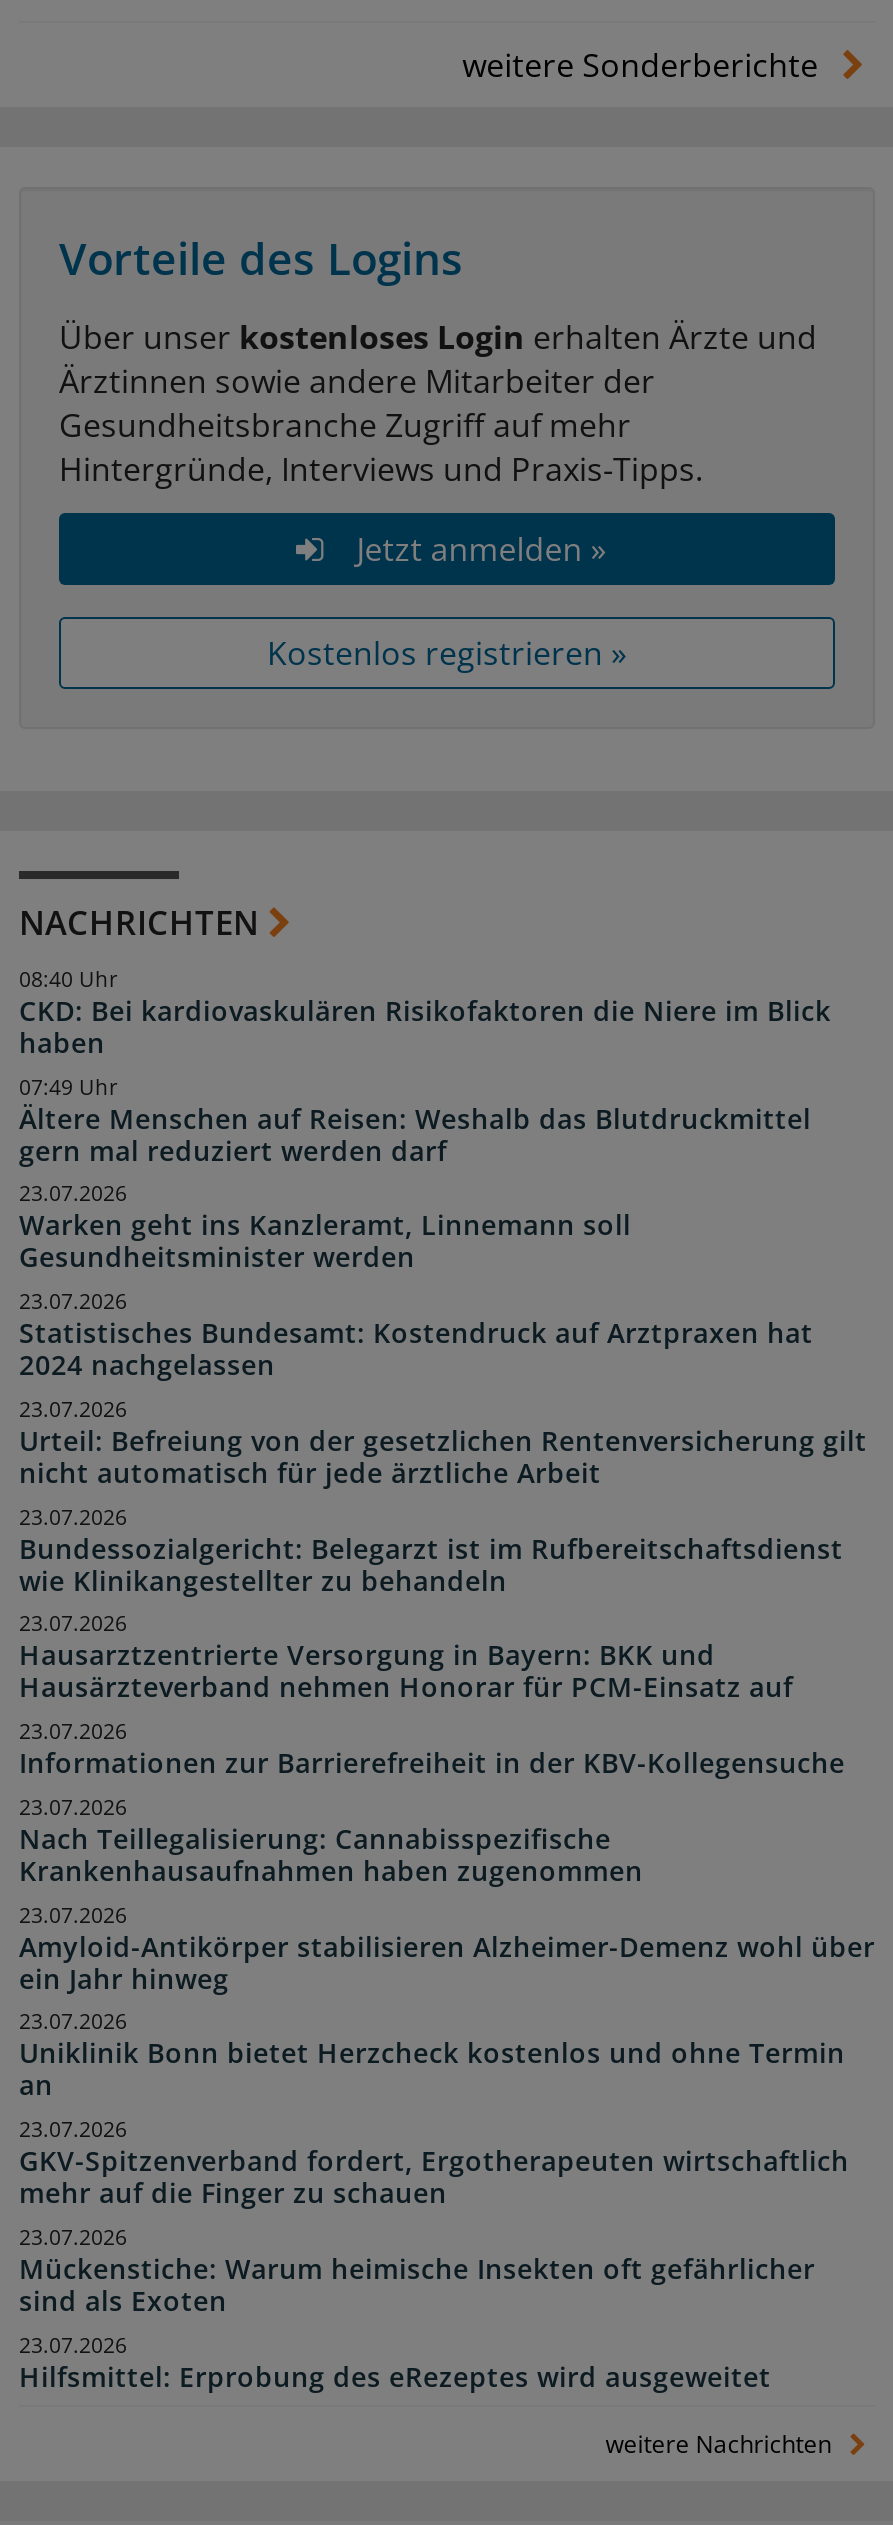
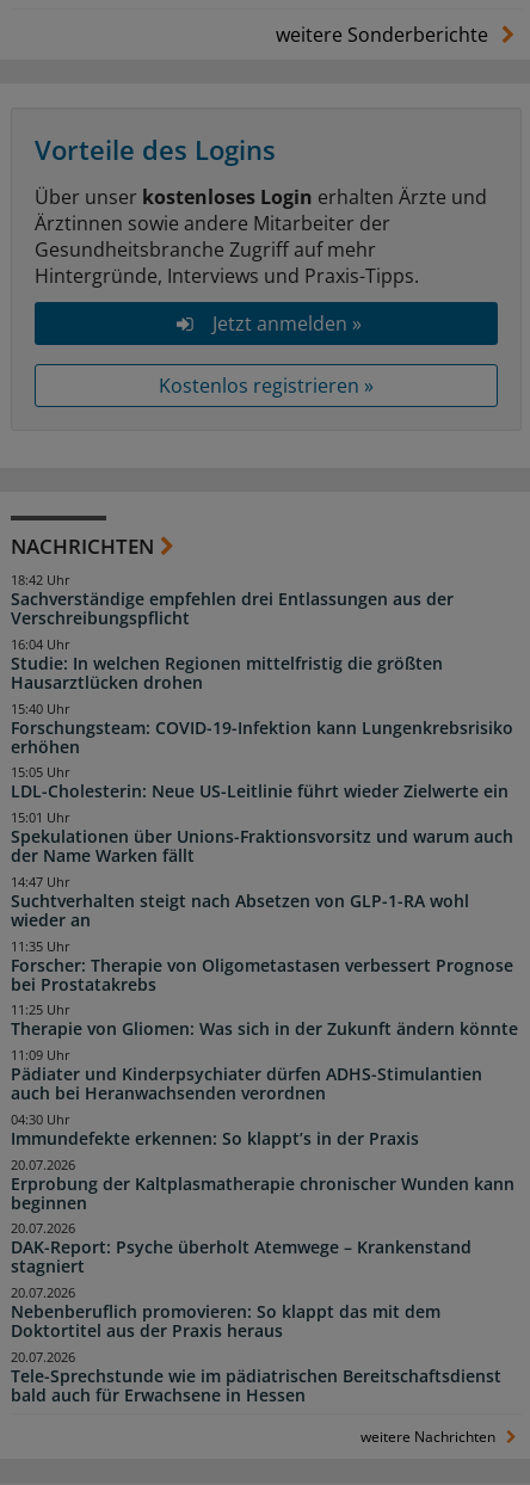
[19,964,119,992] 08:40 Uhr -> [11,572,70,589] 18:42 Uhr
[19,992,831,1060] CKD: Bei kardiovaskulären Risikofaktoren die Niere im Blick | haben -> [11,589,454,629] Sachverständige empfehlen drei Entlassungen aus der | Verschreibungspflicht
[19,1072,119,1100] 07:49 Uhr -> [11,636,70,653] 16:04 Uhr
[19,1100,811,1168] Ältere Menschen auf Reisen: Weshalb das Blutdruckmittel | gern mal reduziert werden darf -> [11,653,443,694] Studie: In welchen Regionen mittelfristig die größten | Hausarztlücken drohen
[19,1179,127,1207] 23.07.2026 -> [11,700,70,717] 15:40 Uhr
[19,1207,631,1275] Warken geht ins Kanzleramt, Linnemann soll | Gesundheitsminister werden -> [11,717,513,758] Forschungsteam: COVID-19-Infektion kann Lungenkrebsrisiko | erhöhen
[19,1287,127,1315] 23.07.2026 -> [11,765,70,781] 15:05 Uhr
[19,1315,813,1383] Statistisches Bundesamt: Kostendruck auf Arztpraxen hat | 2024 nachgelassen -> [11,781,509,803] LDL-Cholesterin: Neue US-Leitlinie führt wieder Zielwerte ein
[19,1394,127,1422] 23.07.2026 -> [11,810,70,826] 15:01 Uhr
[19,1422,867,1490] Urteil: Befreiung von der gesetzlichen Rentenversicherung gilt | nicht automatisch für jede ärztliche Arbeit -> [11,826,513,867] Spekulationen über Unions-Fraktionsvorsitz und warum auch | der Name Warken fällt
[19,1502,127,1530] 23.07.2026 -> [11,874,70,891] 14:47 Uhr
[19,1530,843,1598] Bundessozialgericht: Belegarzt ist im Rufbereitschaftsdienst | wie Klinikangestellter zu behandeln -> [11,891,469,931] Suchtverhalten steigt nach Absetzen von GLP-1-RA wohl | wieder an
[19,1609,127,1637] 23.07.2026 -> [11,938,70,955] 11:35 Uhr
[19,1637,793,1705] Hausarztzentrierte Versorgung in Bayern: BKK und | Hausärzteverband nehmen Honorar für PCM-Einsatz auf -> [11,955,513,995] Forscher: Therapie von Oligometastasen verbessert Prognose | bei Prostatakrebs
[19,1717,127,1745] 23.07.2026 -> [11,1002,70,1019] 11:25 Uhr
[19,1745,845,1781] Informationen zur Barrierefreiheit in der KBV-Kollegensuche -> [11,1019,518,1040] Therapie von Gliomen: Was sich in der Zukunft ändern könnte
[19,1792,127,1820] 23.07.2026 -> [11,1047,70,1064] 11:09 Uhr
[19,1820,643,1888] Nach Teillegalisierung: Cannabisspezifische | Krankenhausaufnahmen haben zugenommen -> [11,1064,482,1104] Pädiater und Kinderpsychiater dürfen ADHS-Stimulantien | auch bei Heranwachsenden verordnen
[19,1900,127,1928] 23.07.2026 -> [11,1111,70,1128] 04:30 Uhr
[19,1928,875,1996] Amyloid-Antikörper stabilisieren Alzheimer-Demenz wohl über | ein Jahr hinweg -> [11,1128,419,1150] Immundefekte erkennen: So klappt’s in der Praxis
[19,2007,127,2035] 23.07.2026 -> [11,1156,75,1173] 20.07.2026
[19,2035,845,2103] Uniklinik Bonn bietet Herzcheck kostenlos und ohne Termin | an -> [11,1173,514,1214] Erprobung der Kaltplasmatherapie chronischer Wunden kann | beginnen
[19,2115,127,2143] 23.07.2026 -> [11,1221,75,1237] 20.07.2026
[19,2143,849,2211] GKV-Spitzenverband fordert, Ergotherapeuten wirtschaftlich | mehr auf die Finger zu schauen -> [11,1237,472,1278] DAK-Report: Psyche überholt Atemwege – Krankenstand | stagniert
[19,2222,127,2250] 23.07.2026 -> [11,1285,75,1301] 20.07.2026
[19,2250,815,2318] Mückenstiche: Warum heimische Insekten oft gefährlicher | sind als Exoten -> [11,1301,440,1342] Nebenberuflich promovieren: So klappt das mit dem | Doktortitel aus der Praxis heraus
[19,2330,127,2358] 23.07.2026 -> [11,1349,75,1366] 20.07.2026
[19,2358,771,2394] Hilfsmittel: Erprobung des eRezeptes wird ausgeweitet -> [11,1366,501,1406] Tele-Sprechstunde wie im pädiatrischen Bereitschaftsdienst | bald auch für Erwachsene in Hessen

